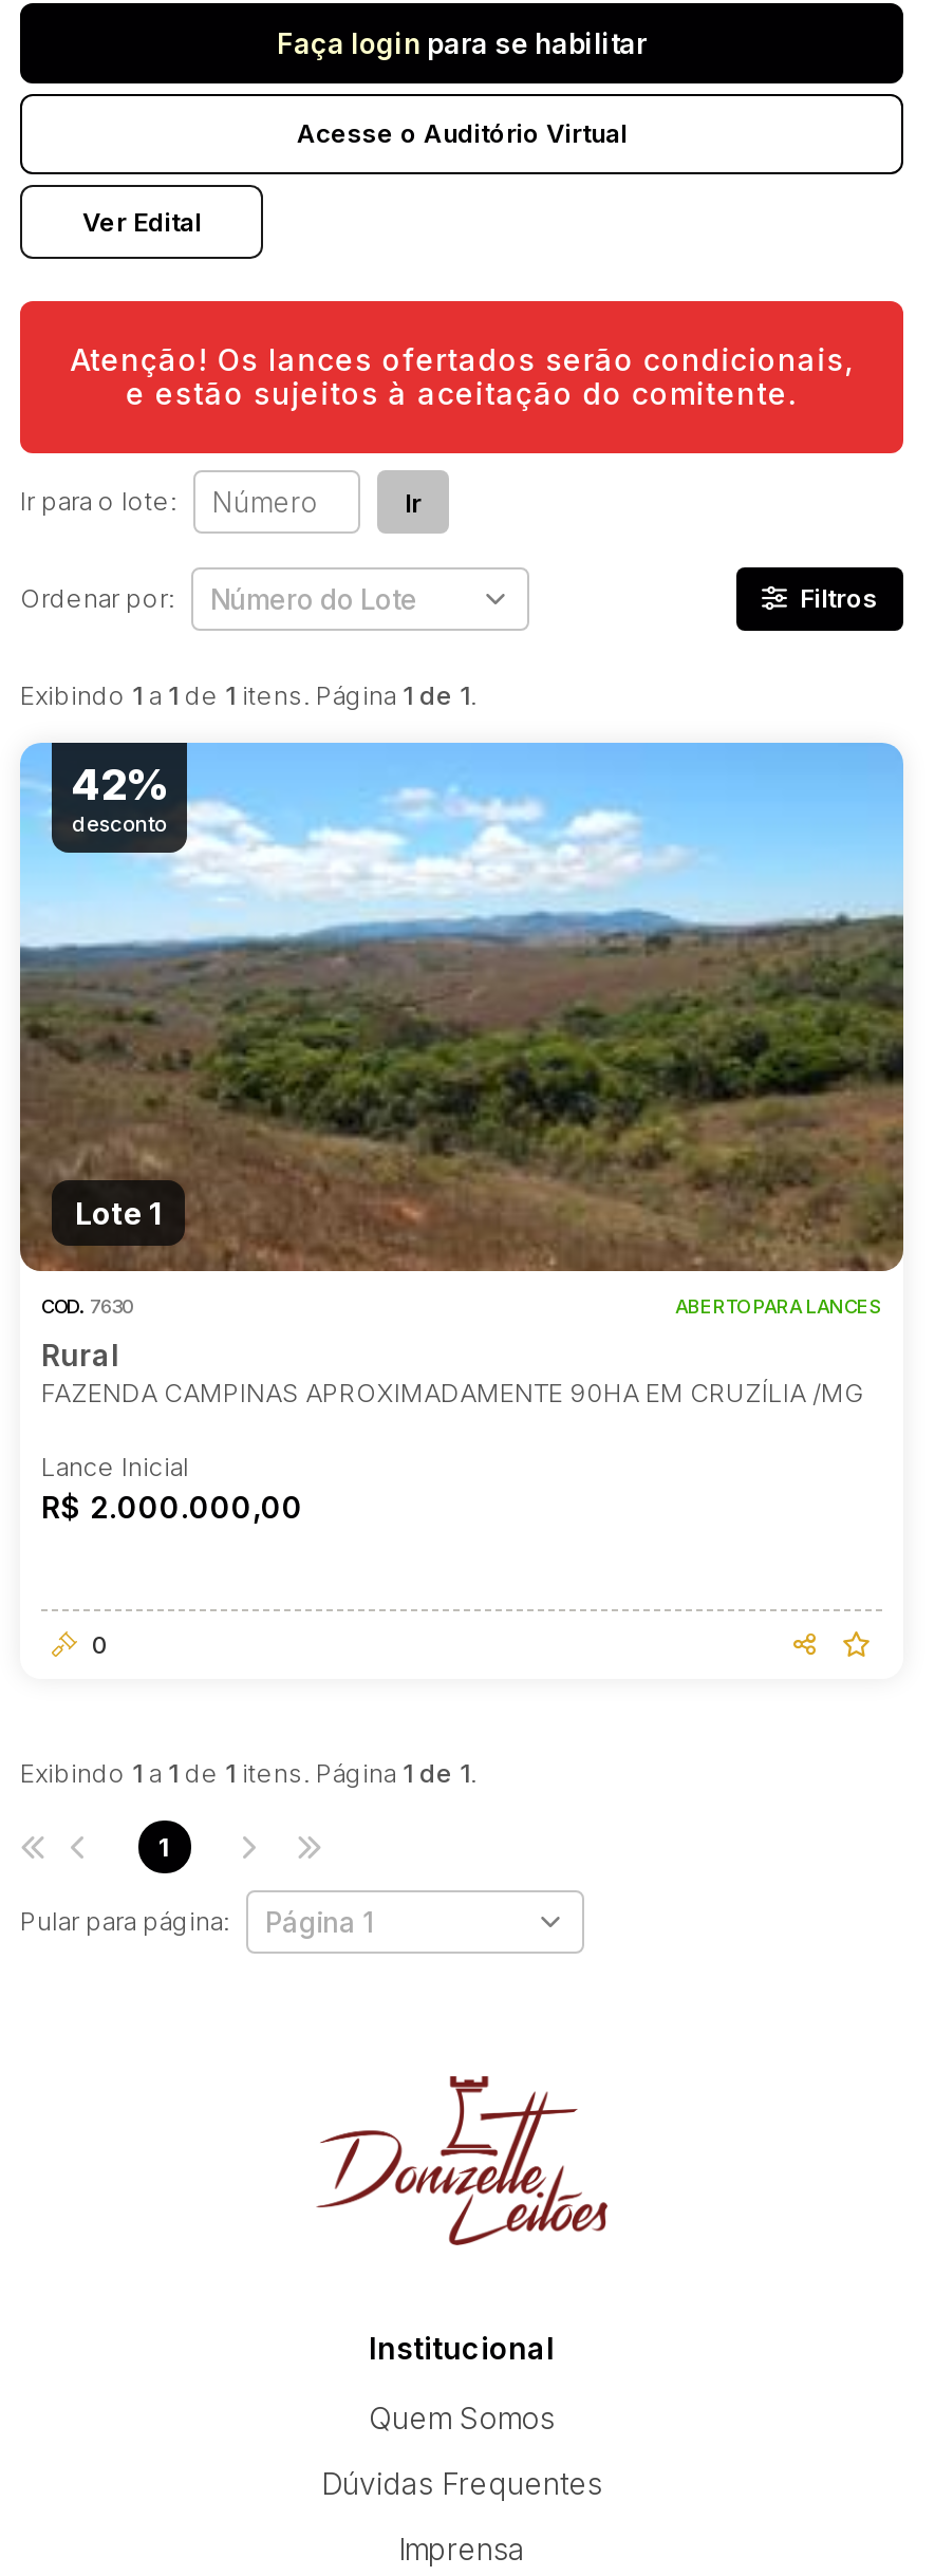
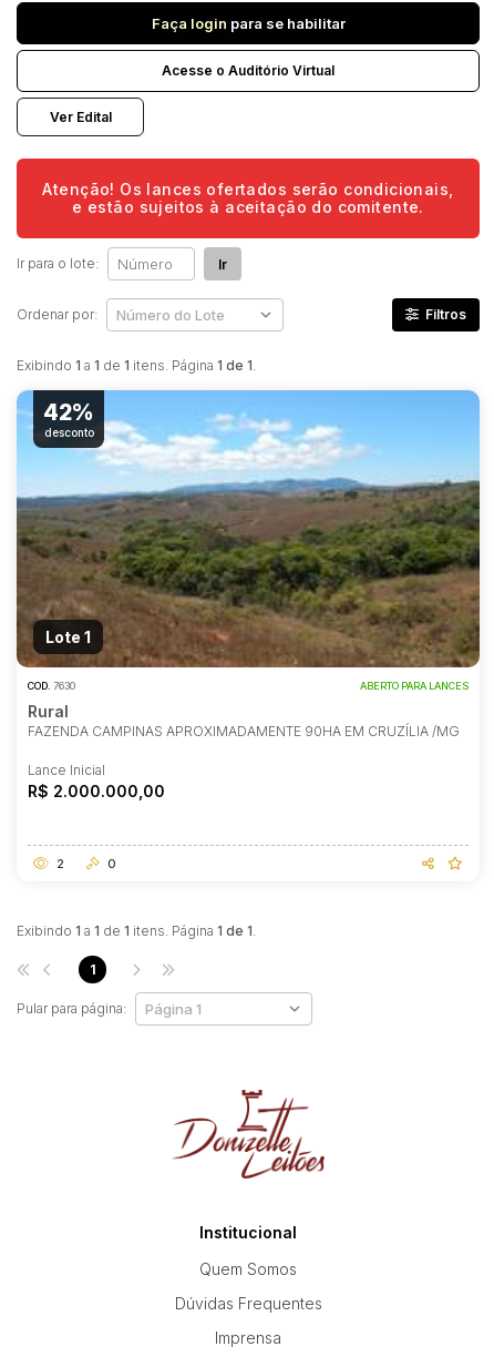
none -> [56,855,64,871] 2

